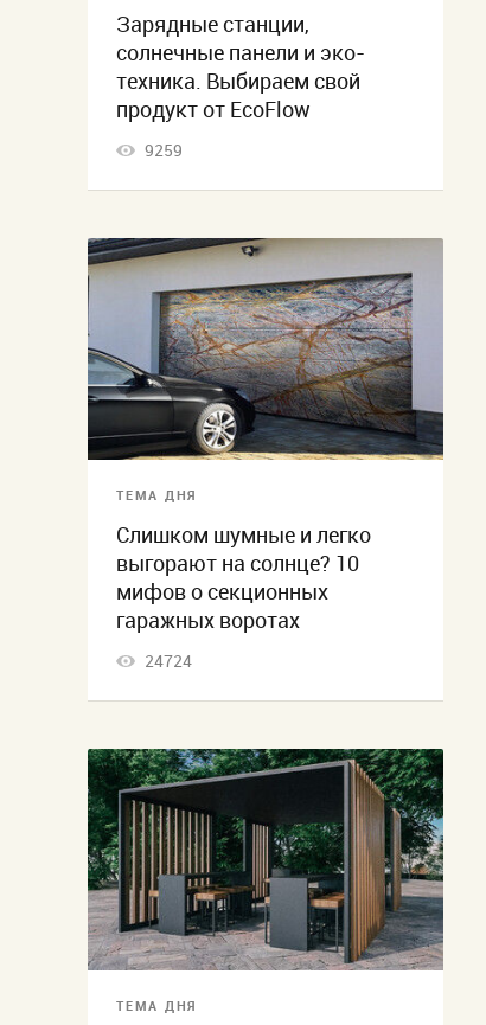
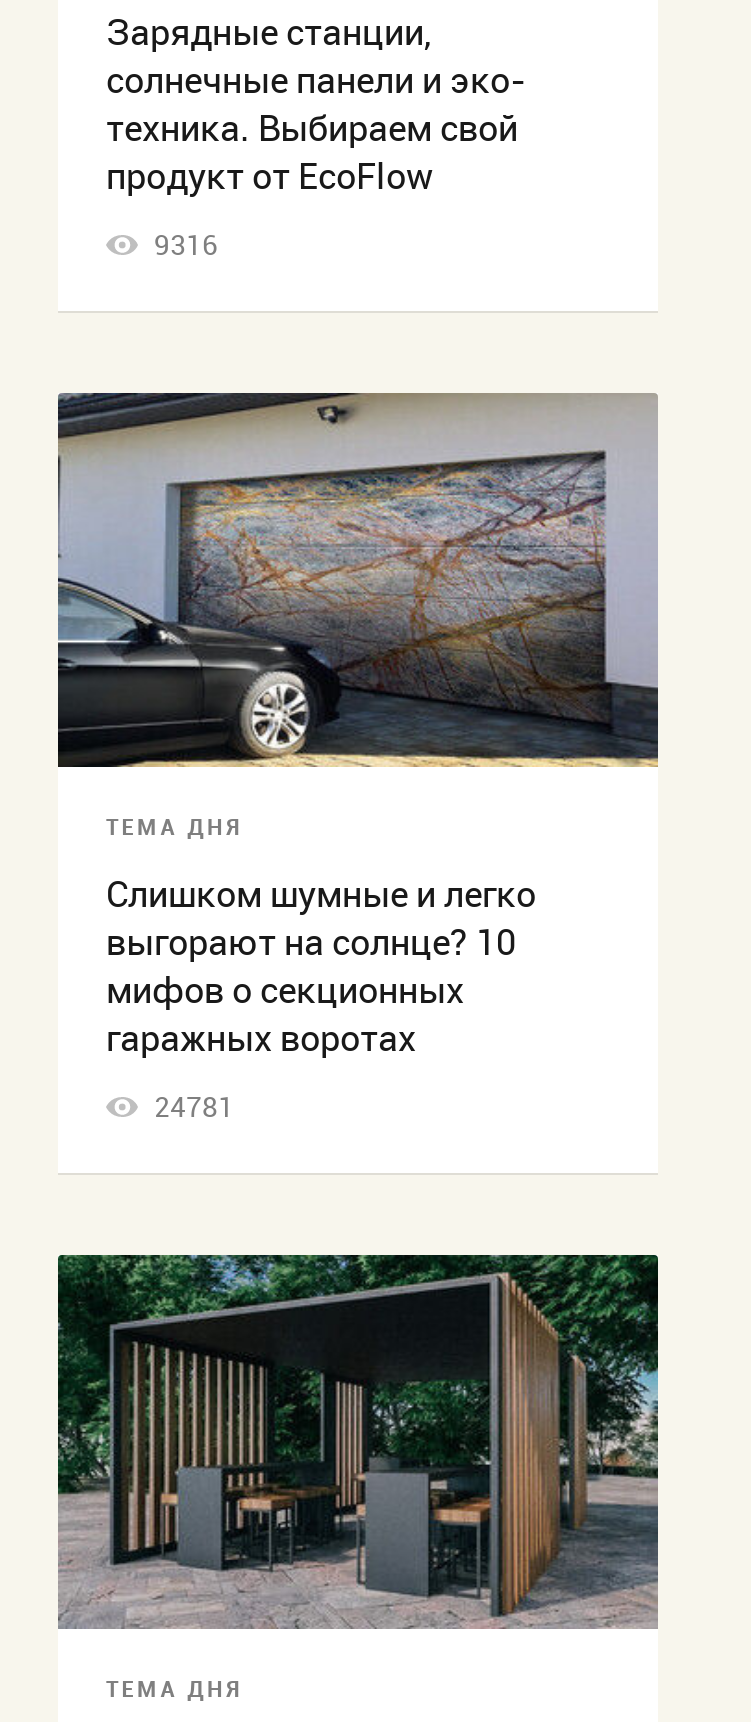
[145,141,183,160] 9259 -> [154,229,218,261] 9316
[145,652,192,671] 24724 -> [154,1091,234,1123] 24781

